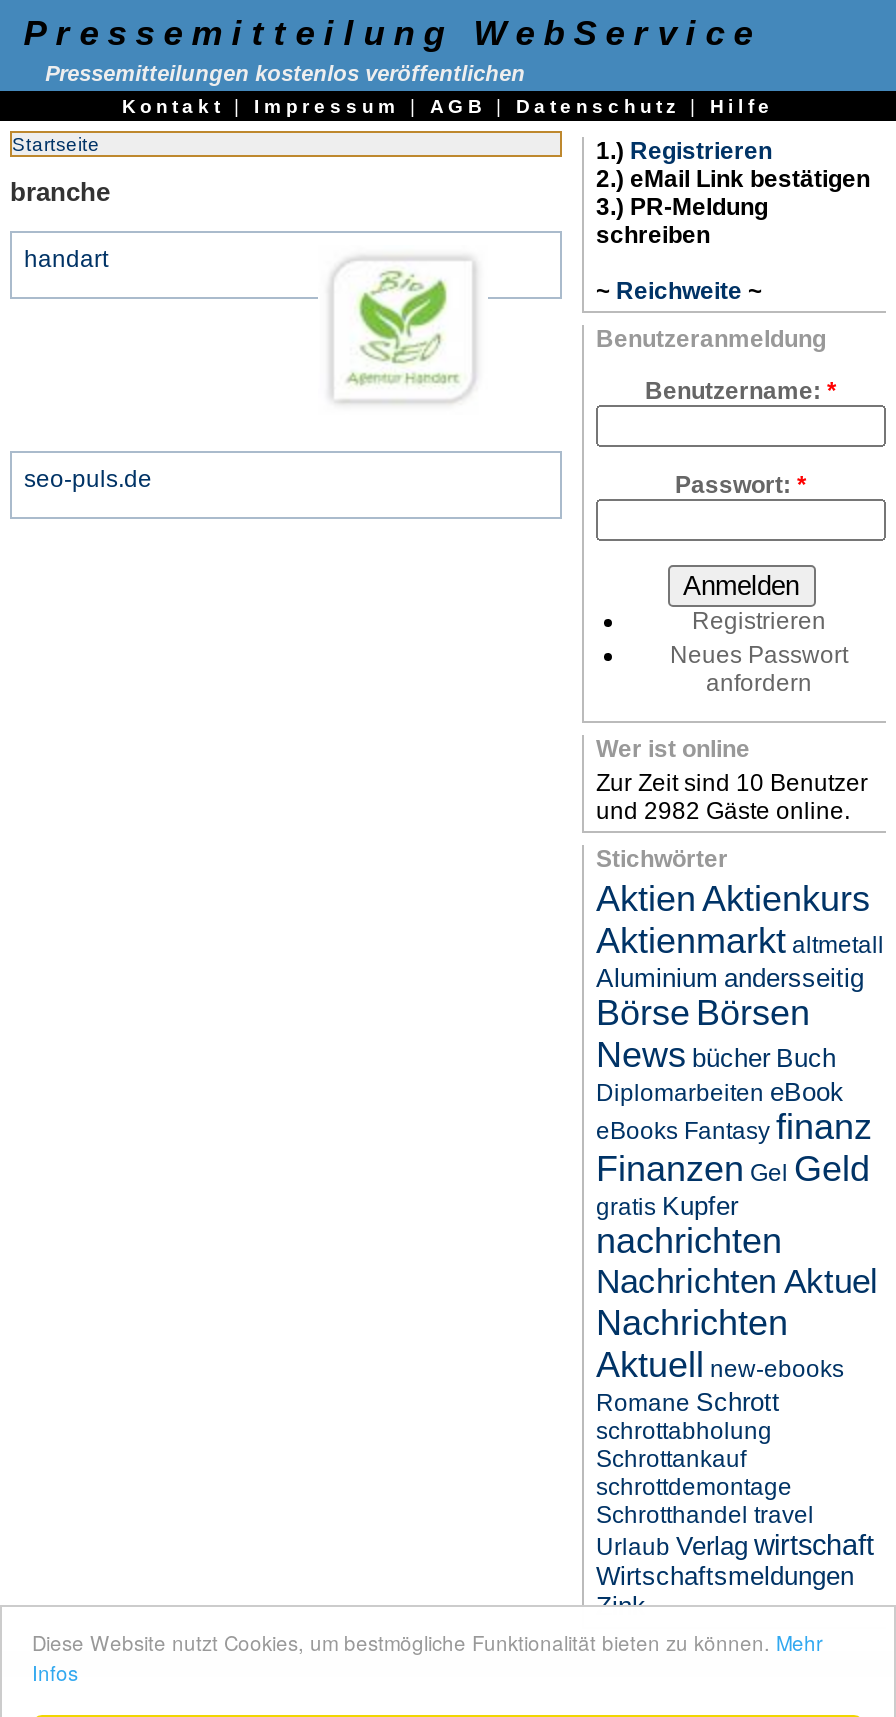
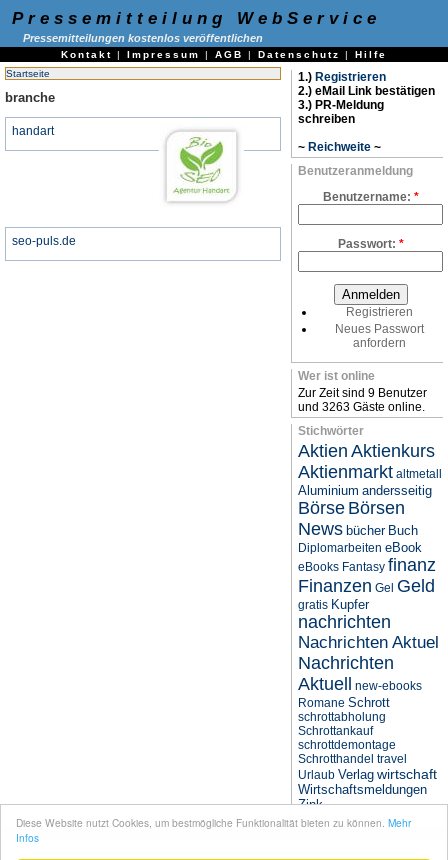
[596,769,868,797] Zur Zeit sind 10 Benutzer -> [298,386,427,400] Zur Zeit sind 9 Benutzer
[596,797,850,825] und 2982 Gäste online. -> [298,400,425,414] und 3263 Gäste online.

